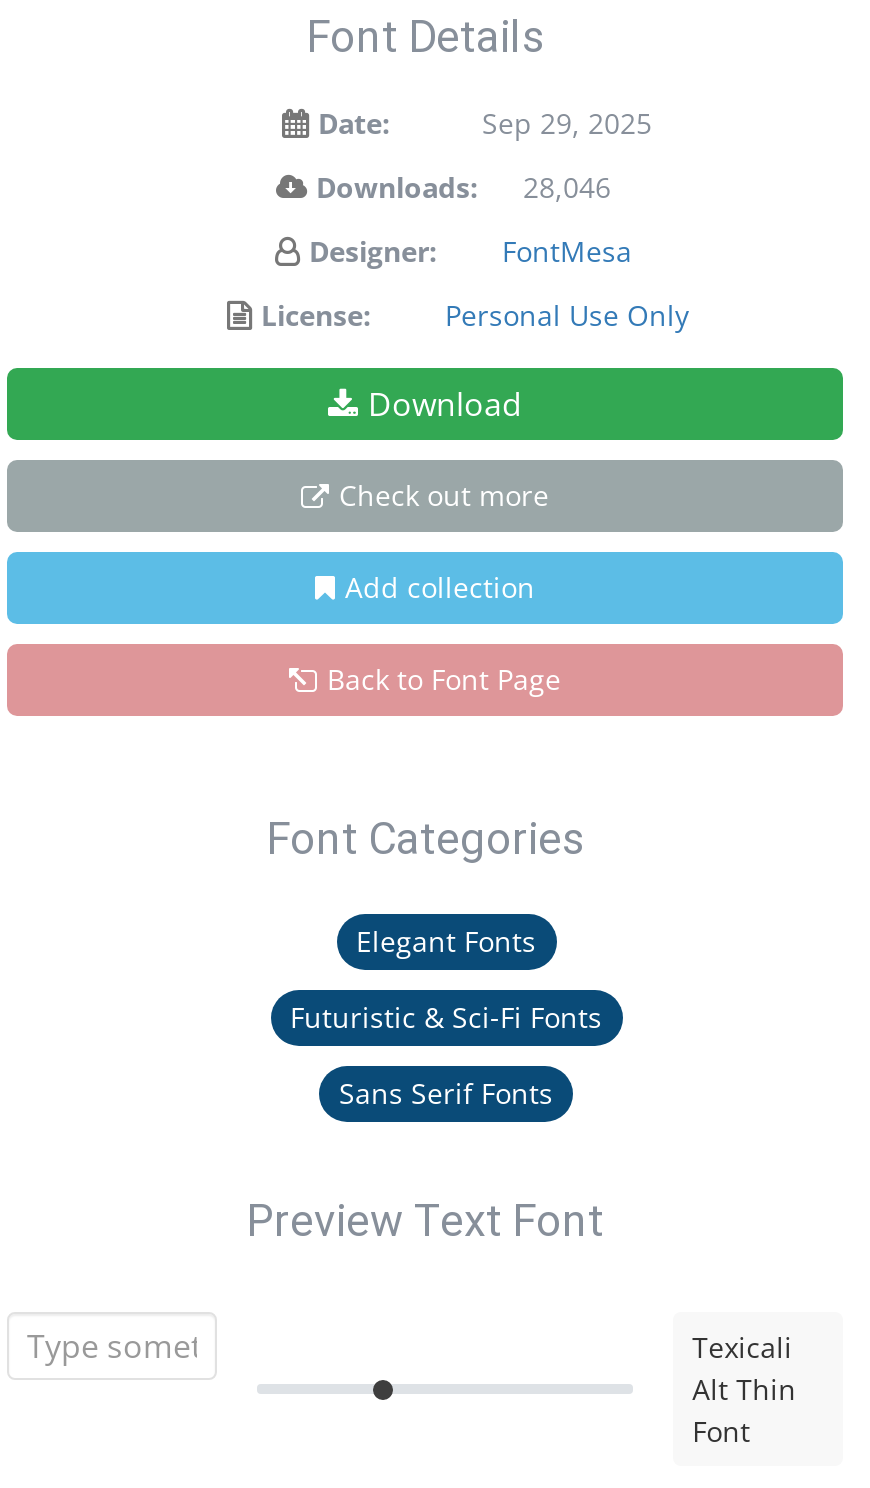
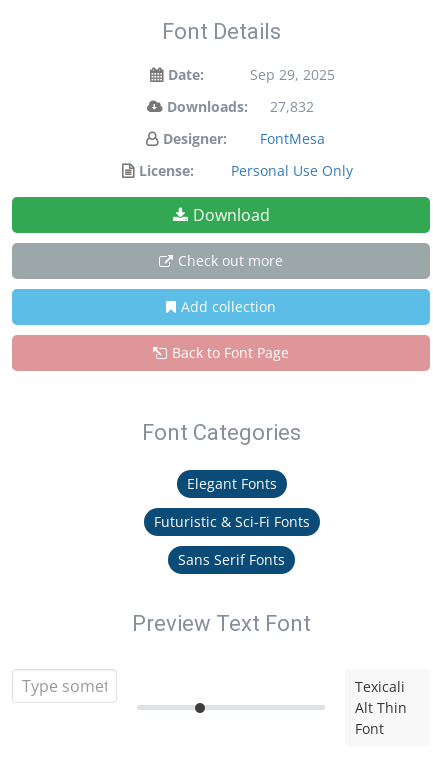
[316,168,611,206] Downloads: 28,046 -> [166,97,314,116] Downloads: 27,832

